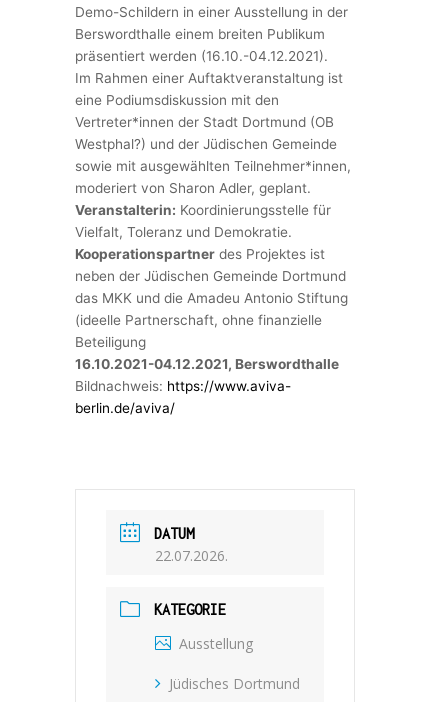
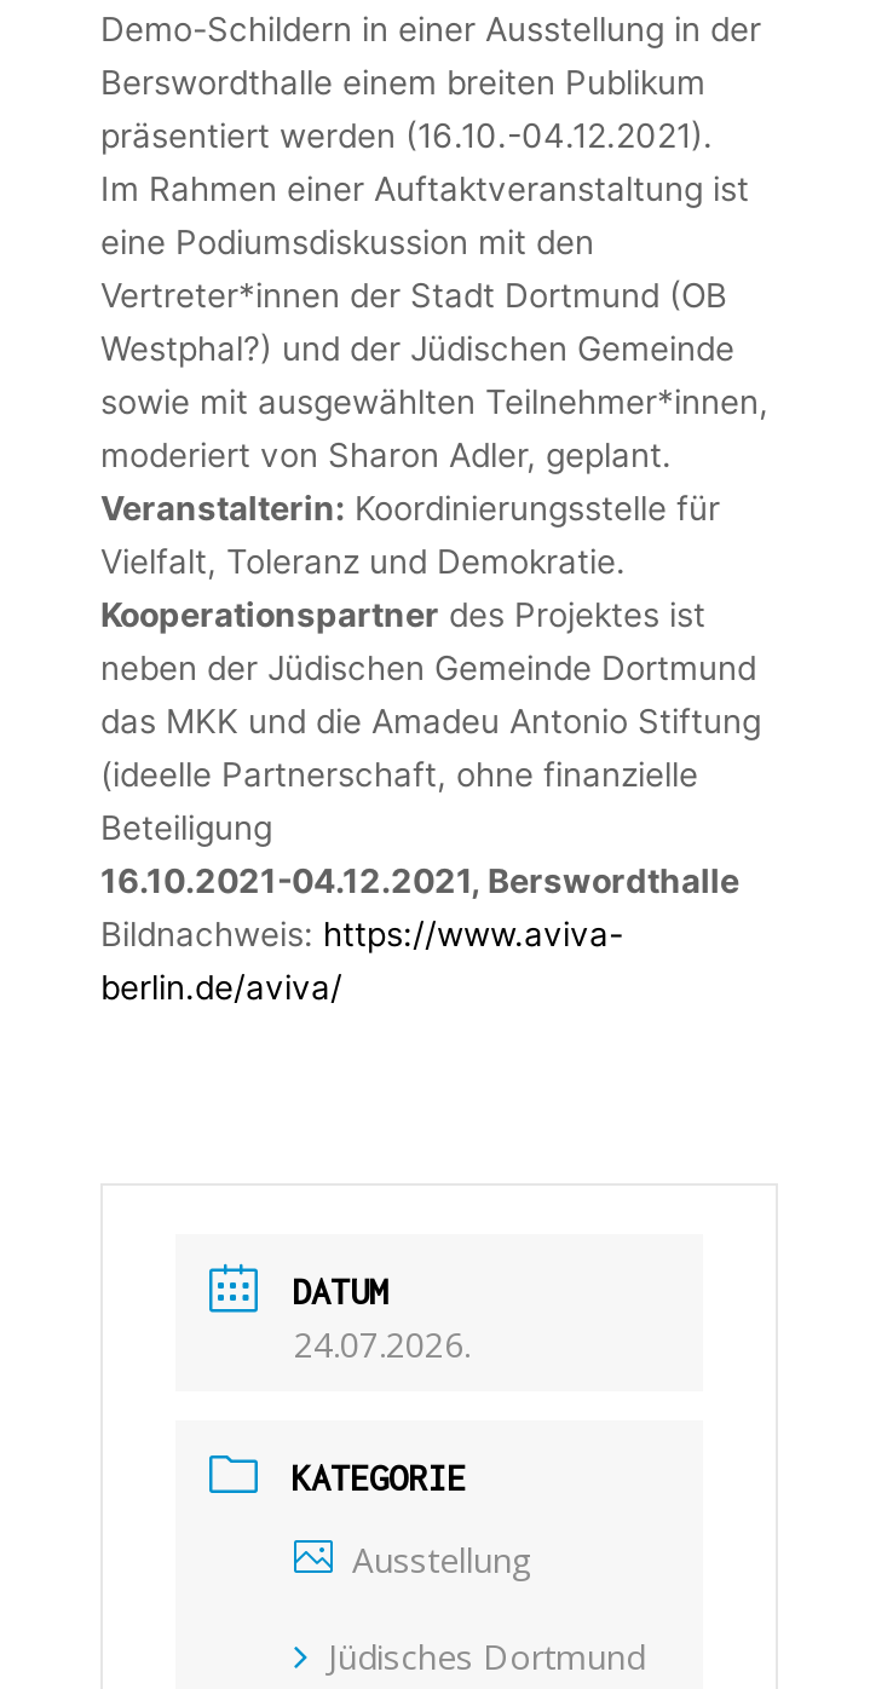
[155,546,228,565] 22.07.2026. -> [294,1321,471,1367] 24.07.2026.

